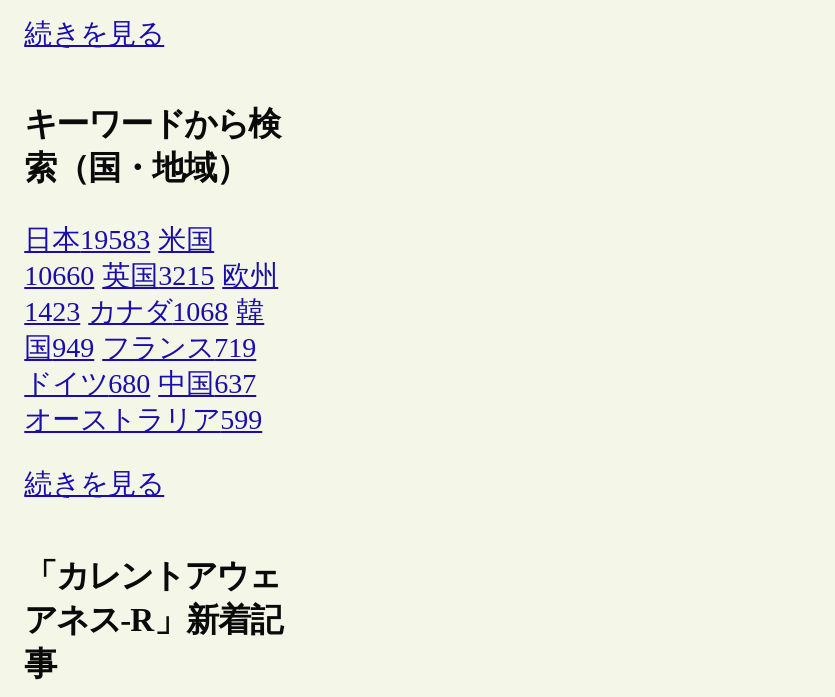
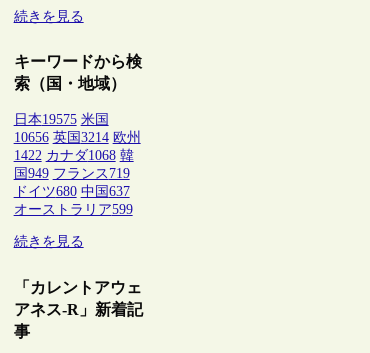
[24,226,214,256] 日本19583 米国 -> [14,112,109,127] 日本19575 米国
[24,262,278,292] 10660 英国3215 欧州 -> [14,130,141,145] 10656 英国3214 欧州
[24,298,264,328] 1423 カナダ1068 韓 -> [14,148,134,163] 1422 カナダ1068 韓

